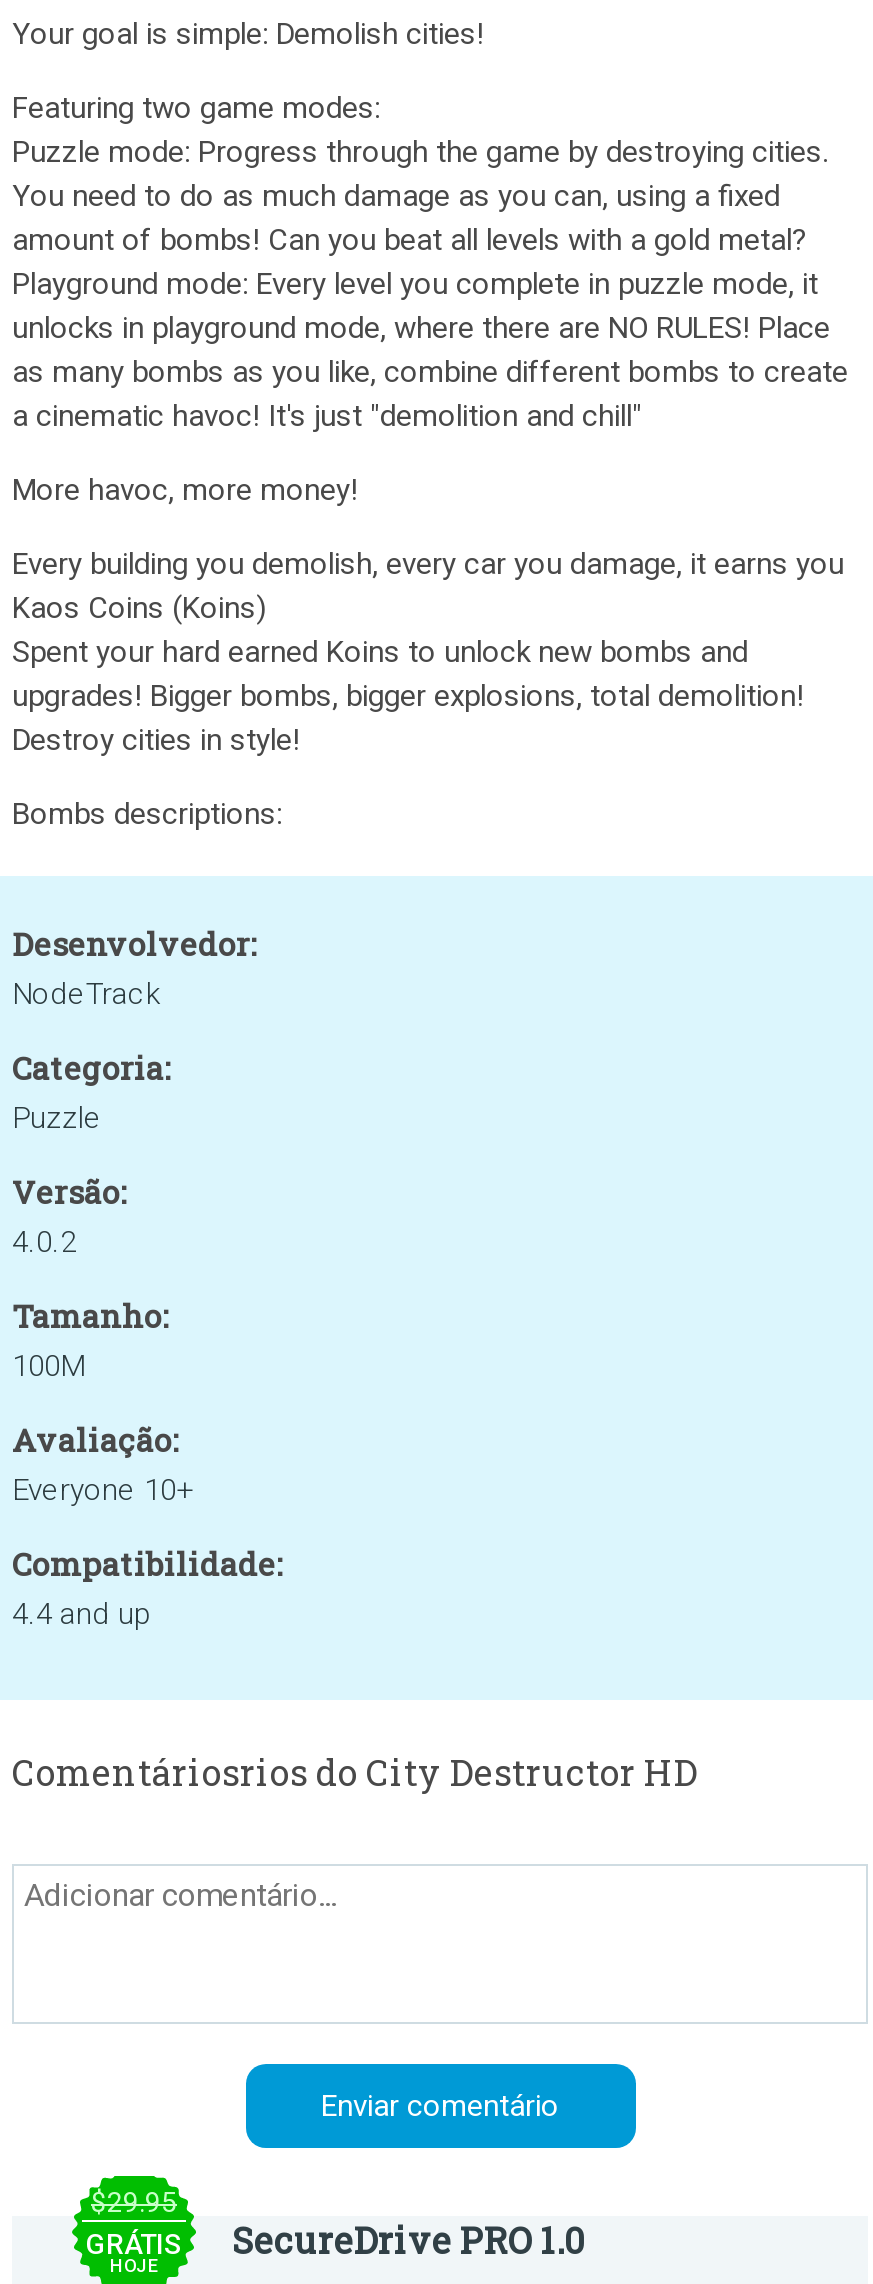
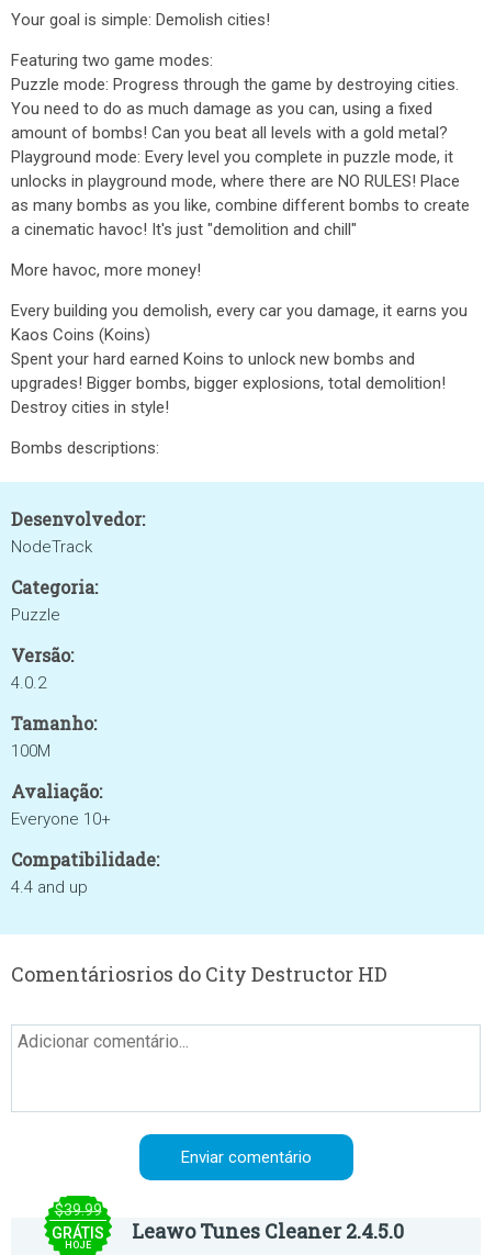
[91,2186,177,2218] $29.95 -> [54,1201,102,1219] $39.99
[232,2216,584,2264] SecureDrive PRO 1.0 -> [132,1218,404,1244] Leawo Tunes Cleaner 2.4.5.0

